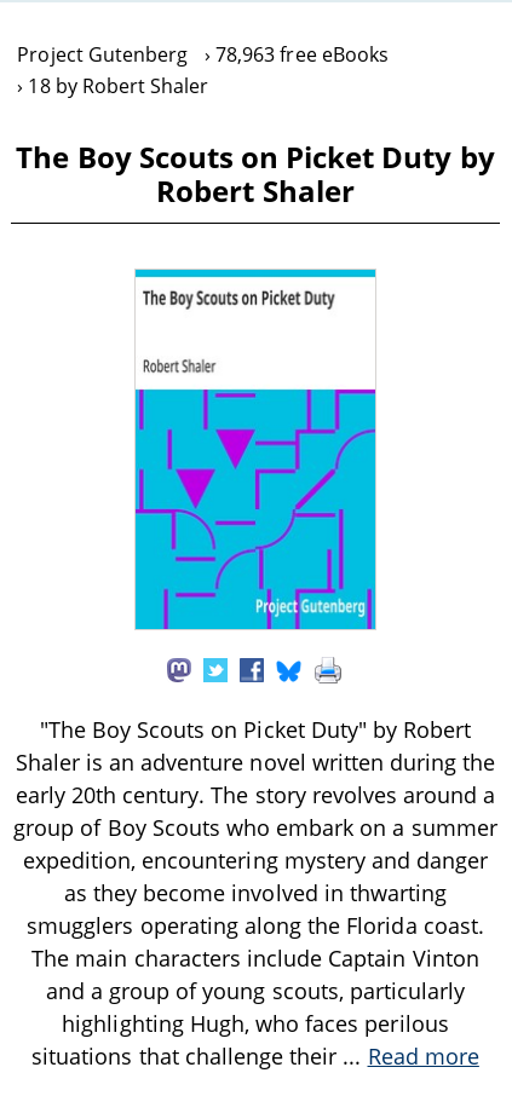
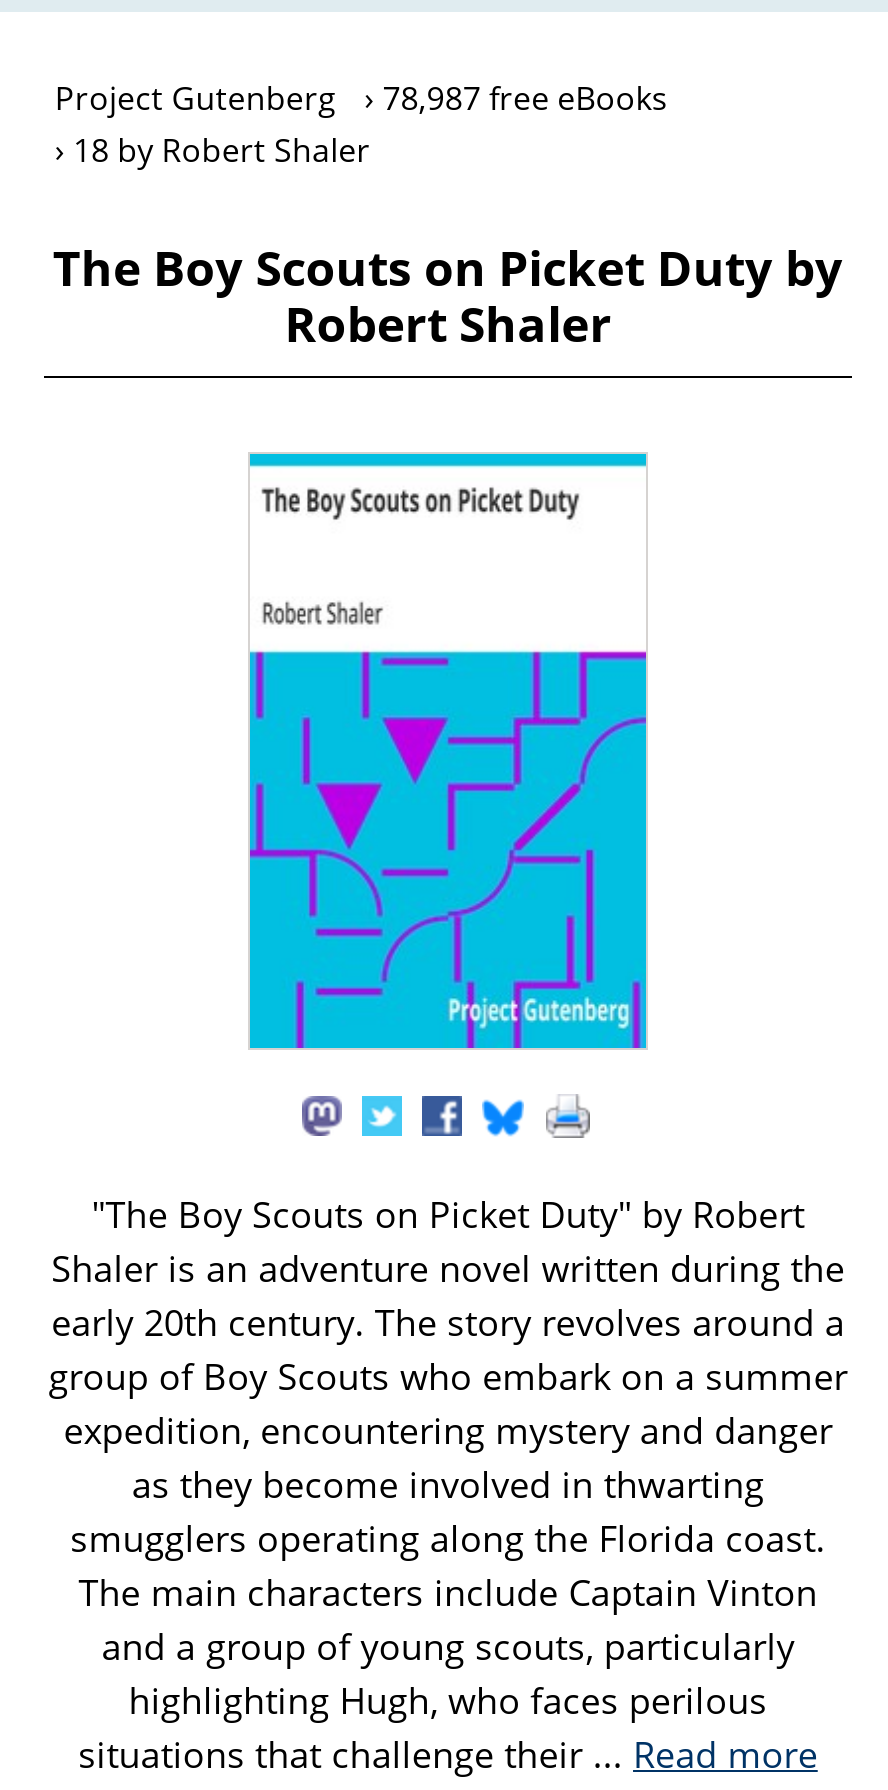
[17,41,388,68] Project Gutenberg 78,963 free eBooks -> [55,76,668,120] Project Gutenberg 78,987 free eBooks

